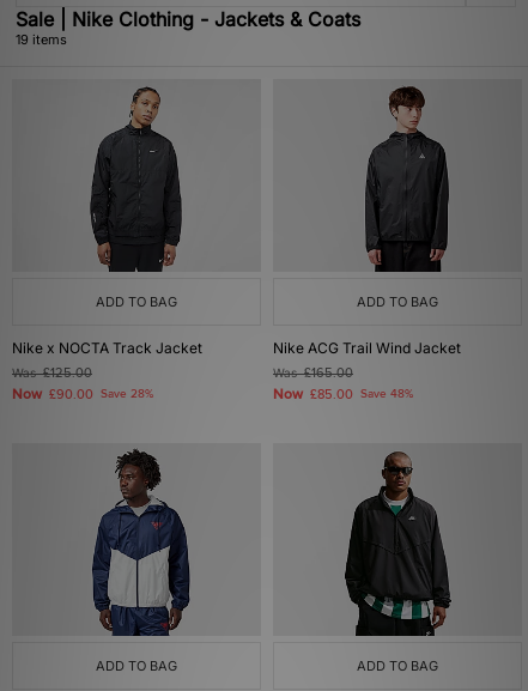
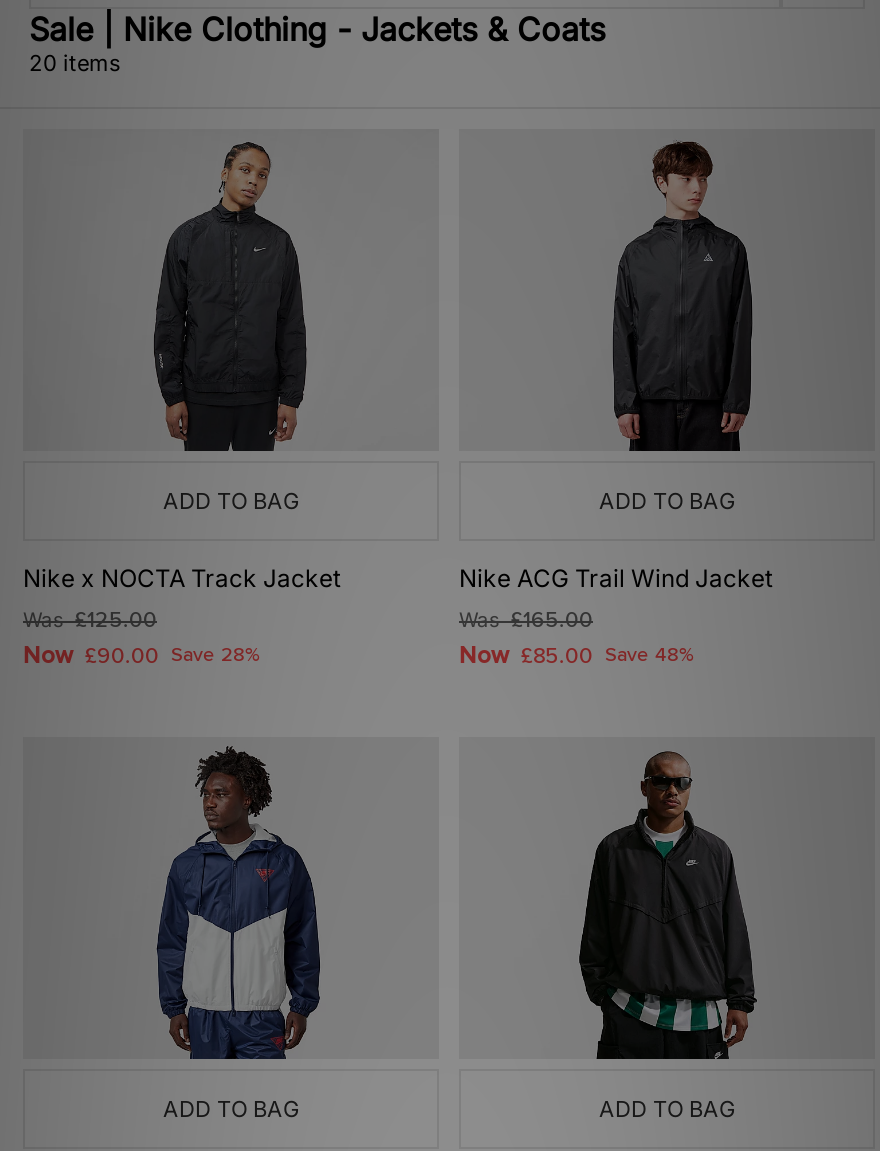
[16,31,67,48] 19 items -> [29,49,121,77] 20 items

